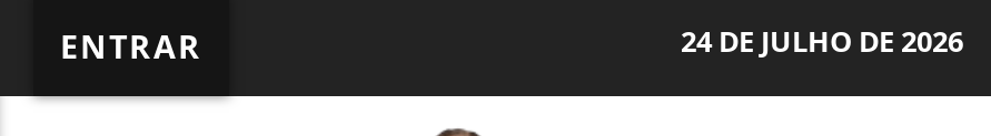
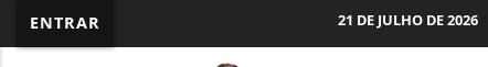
[681,21,963,61] 24 DE JULHO DE 2026 -> [338,10,478,30] 21 DE JULHO DE 2026

